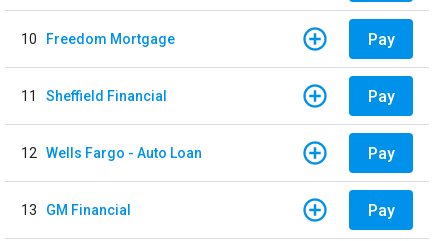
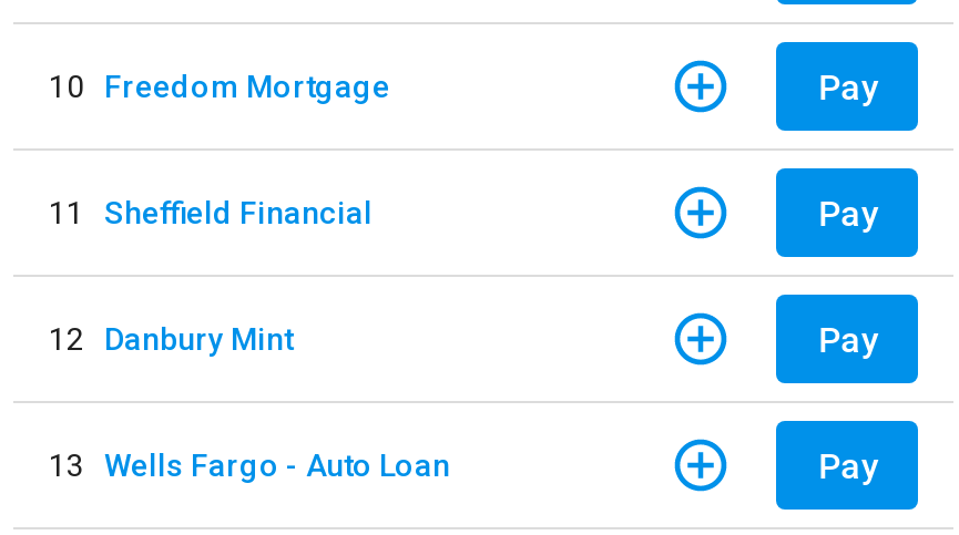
[21,144,202,160] 12 Wells Fargo - Auto Loan -> [49,320,293,356] 12 Danbury Mint
[21,201,131,217] 13 GM Financial -> [49,446,450,482] 13 Wells Fargo - Auto Loan

